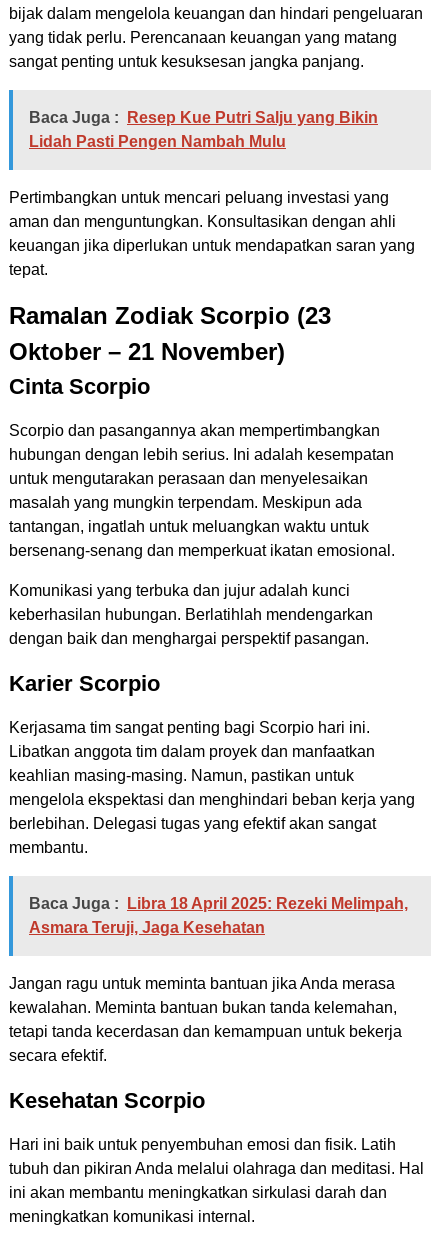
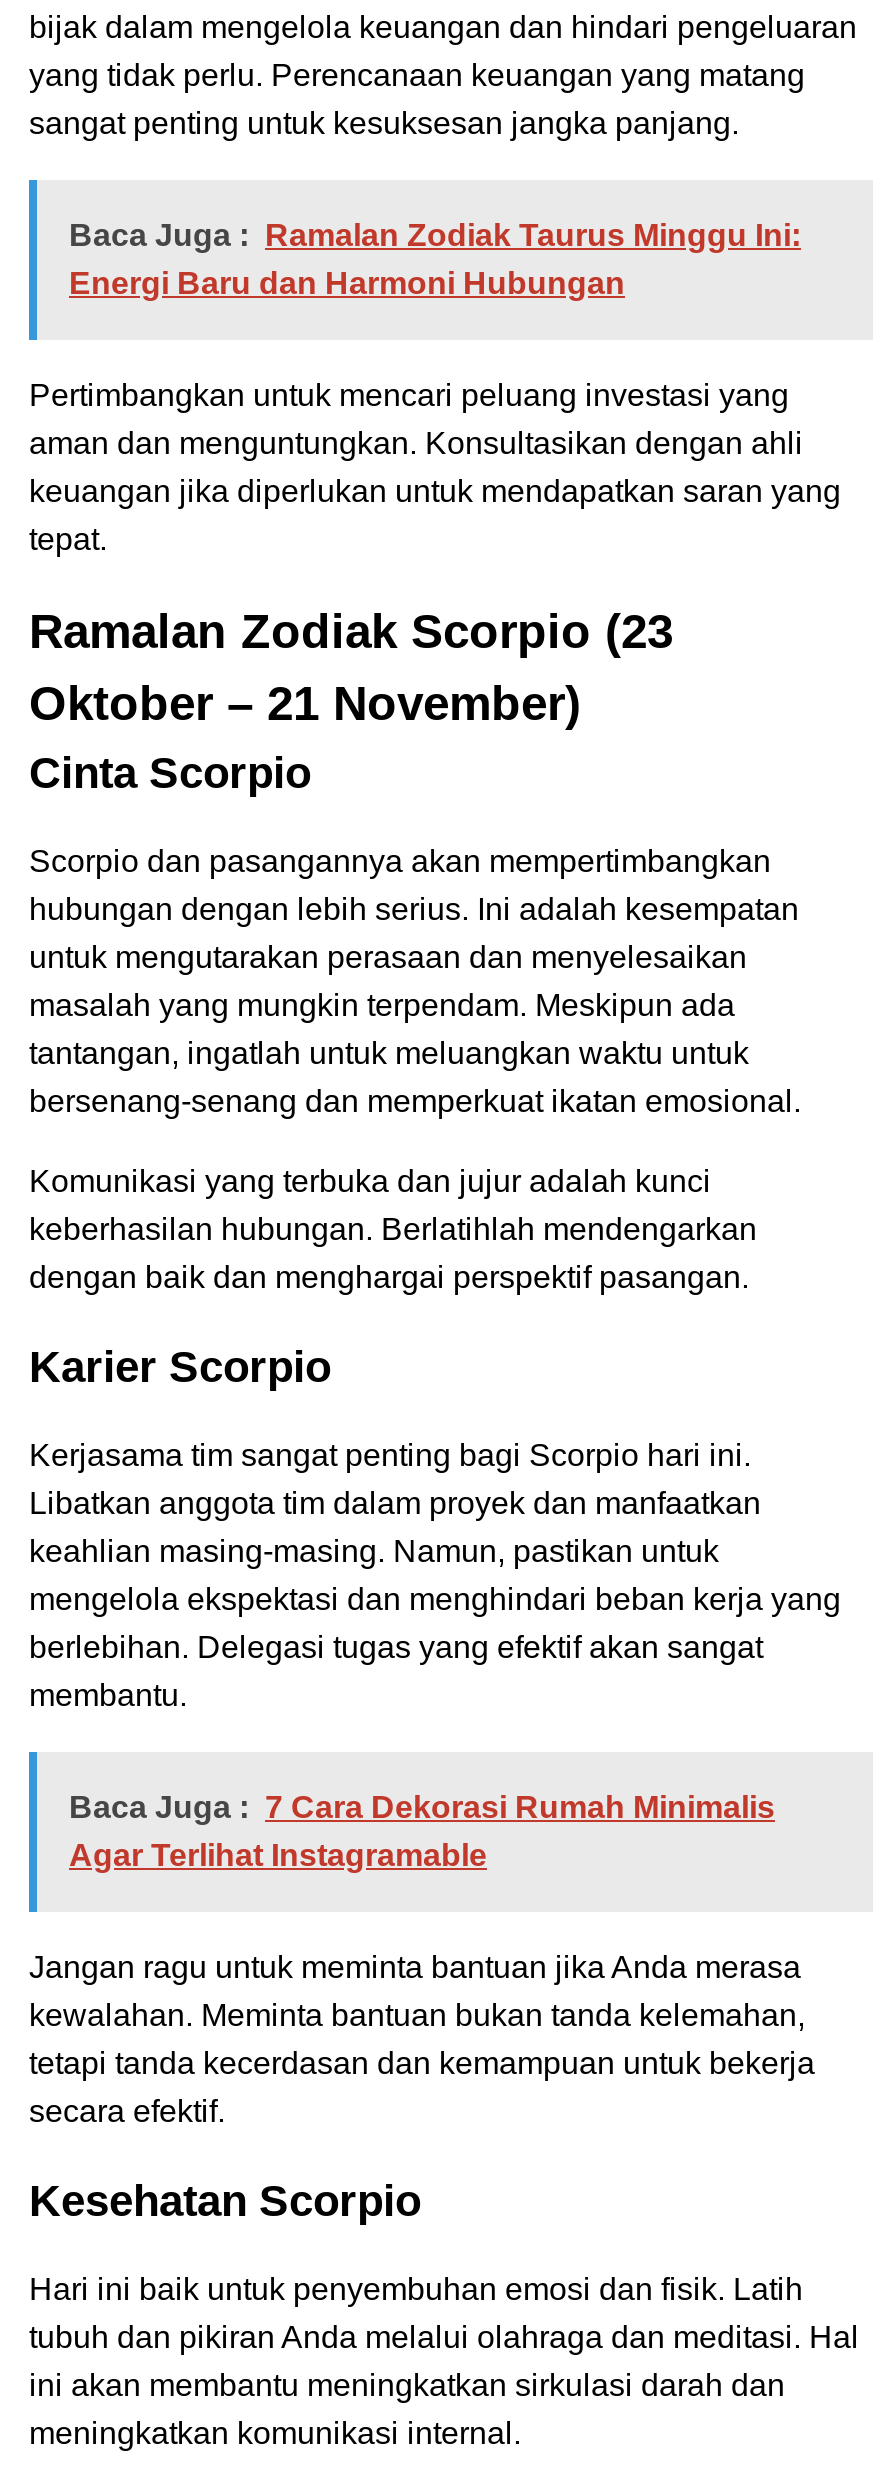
[29,109,378,150] Baca Juga : Resep Kue Putri Salju yang Bikin | Lidah Pasti Pengen Nambah Mulu -> [69,218,801,300] Baca Juga : Ramalan Zodiak Taurus Minggu Ini: | Energi Baru dan Harmoni Hubungan
[29,895,408,936] Baca Juga : Libra 18 April 2025: Rezeki Melimpah, | Asmara Teruji, Jaga Kesehatan -> [69,1790,775,1872] Baca Juga : 7 Cara Dekorasi Rumah Minimalis | Agar Terlihat Instagramable

